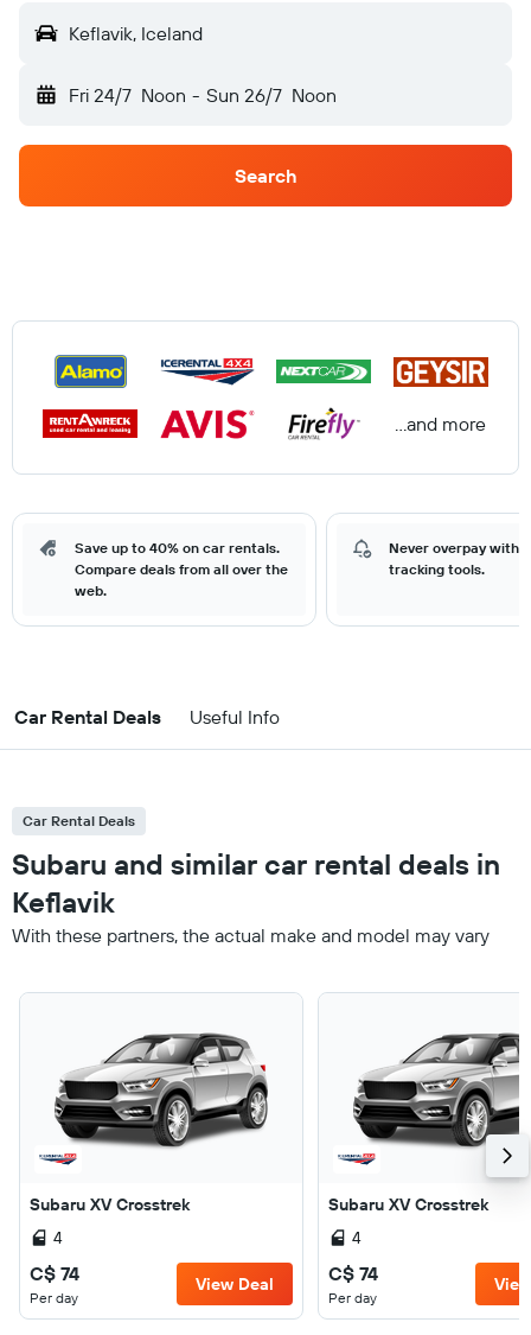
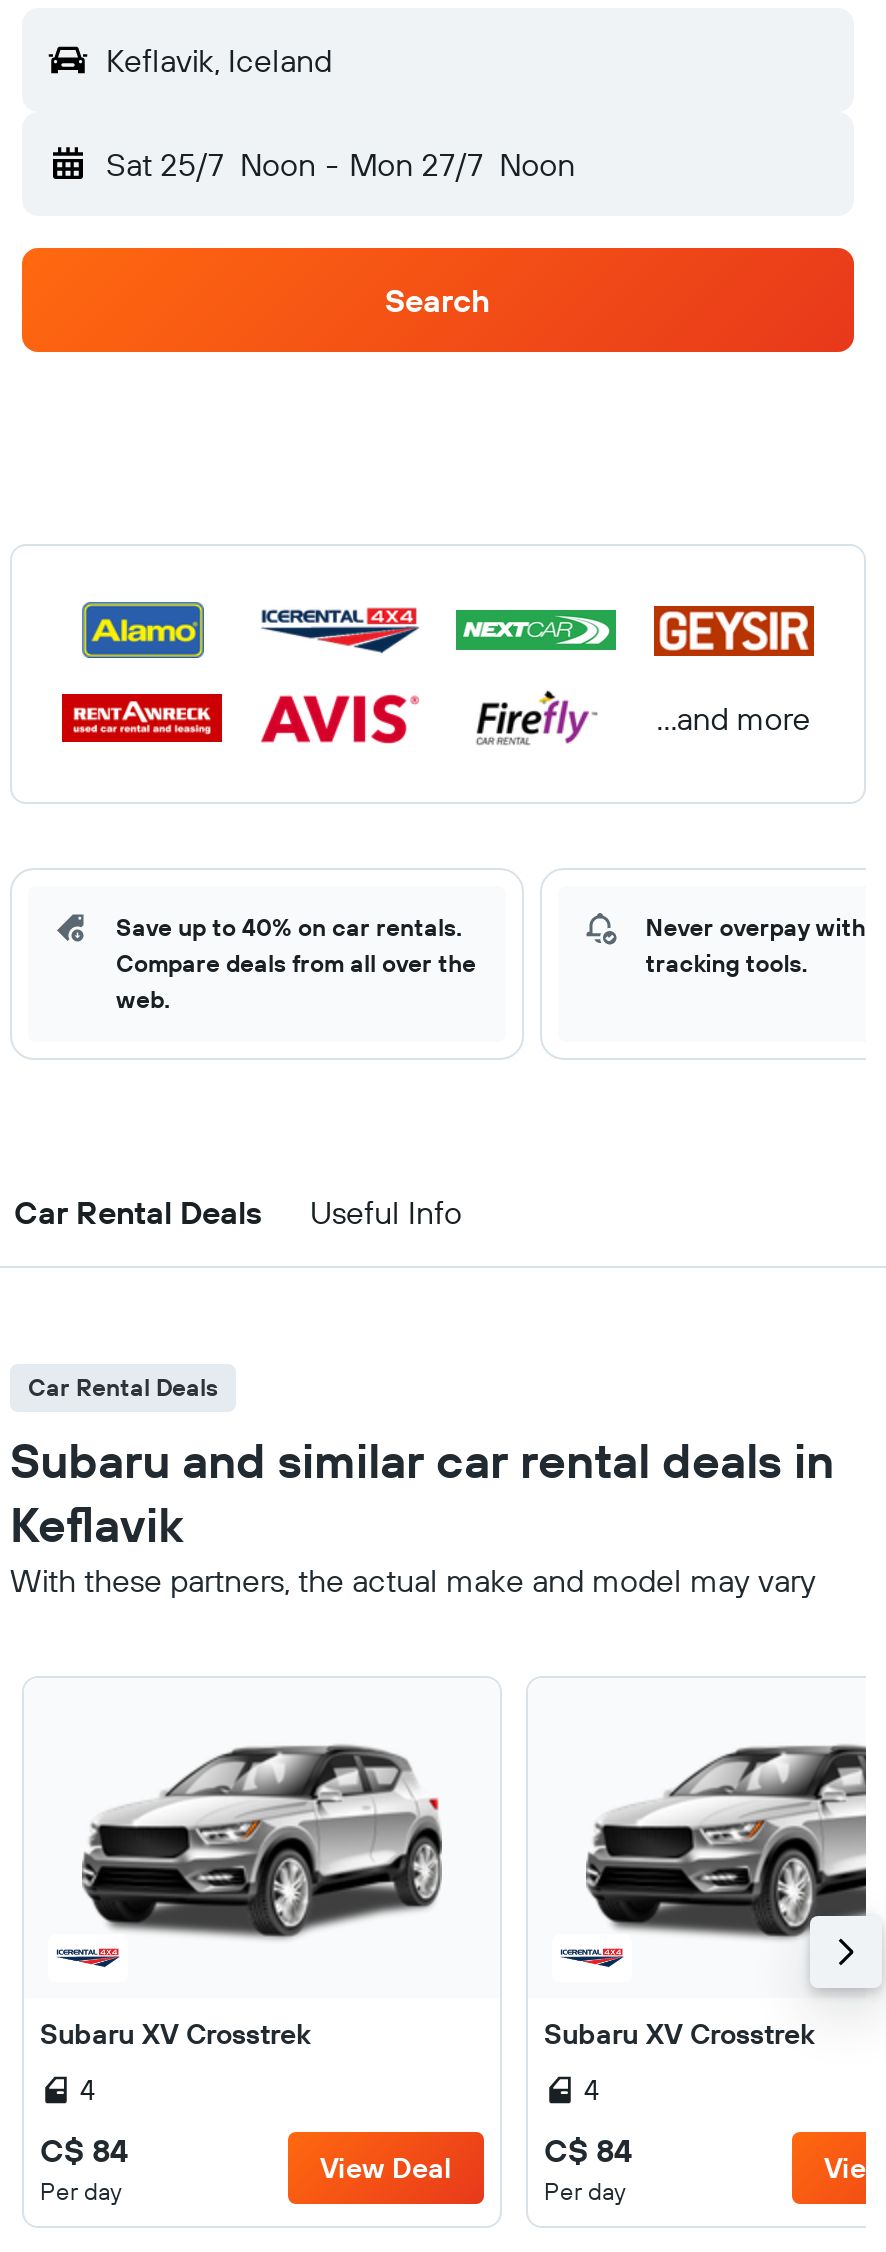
[69,83,336,107] Fri 24/7 Noon - Sun 26/7 Noon -> [106,144,575,184] Sat 25/7 Noon - Mon 27/7 Noon
[30,1261,79,1285] C$ 74 -> [40,2130,128,2170] C$ 84
[328,1261,378,1285] C$ 74 -> [544,2130,632,2170] C$ 84

